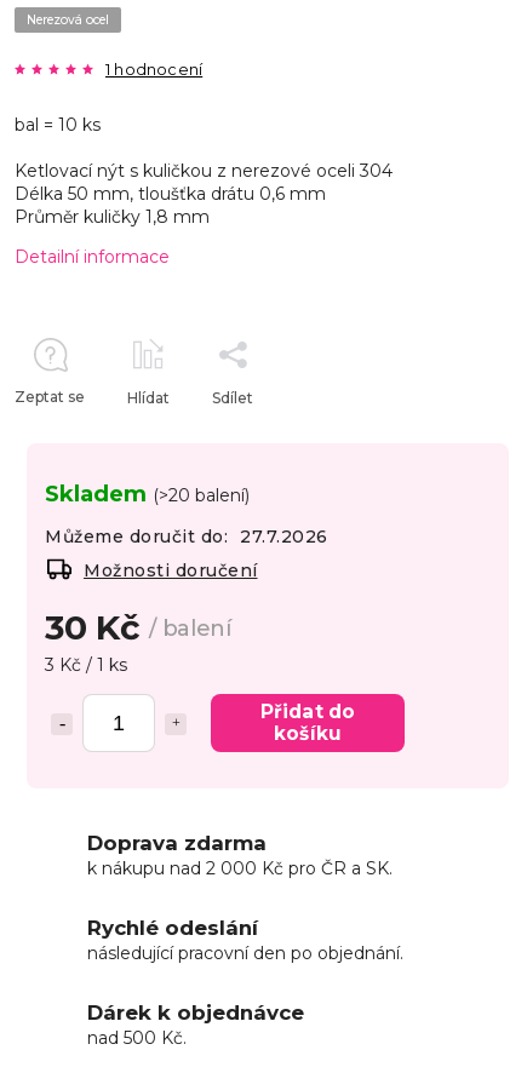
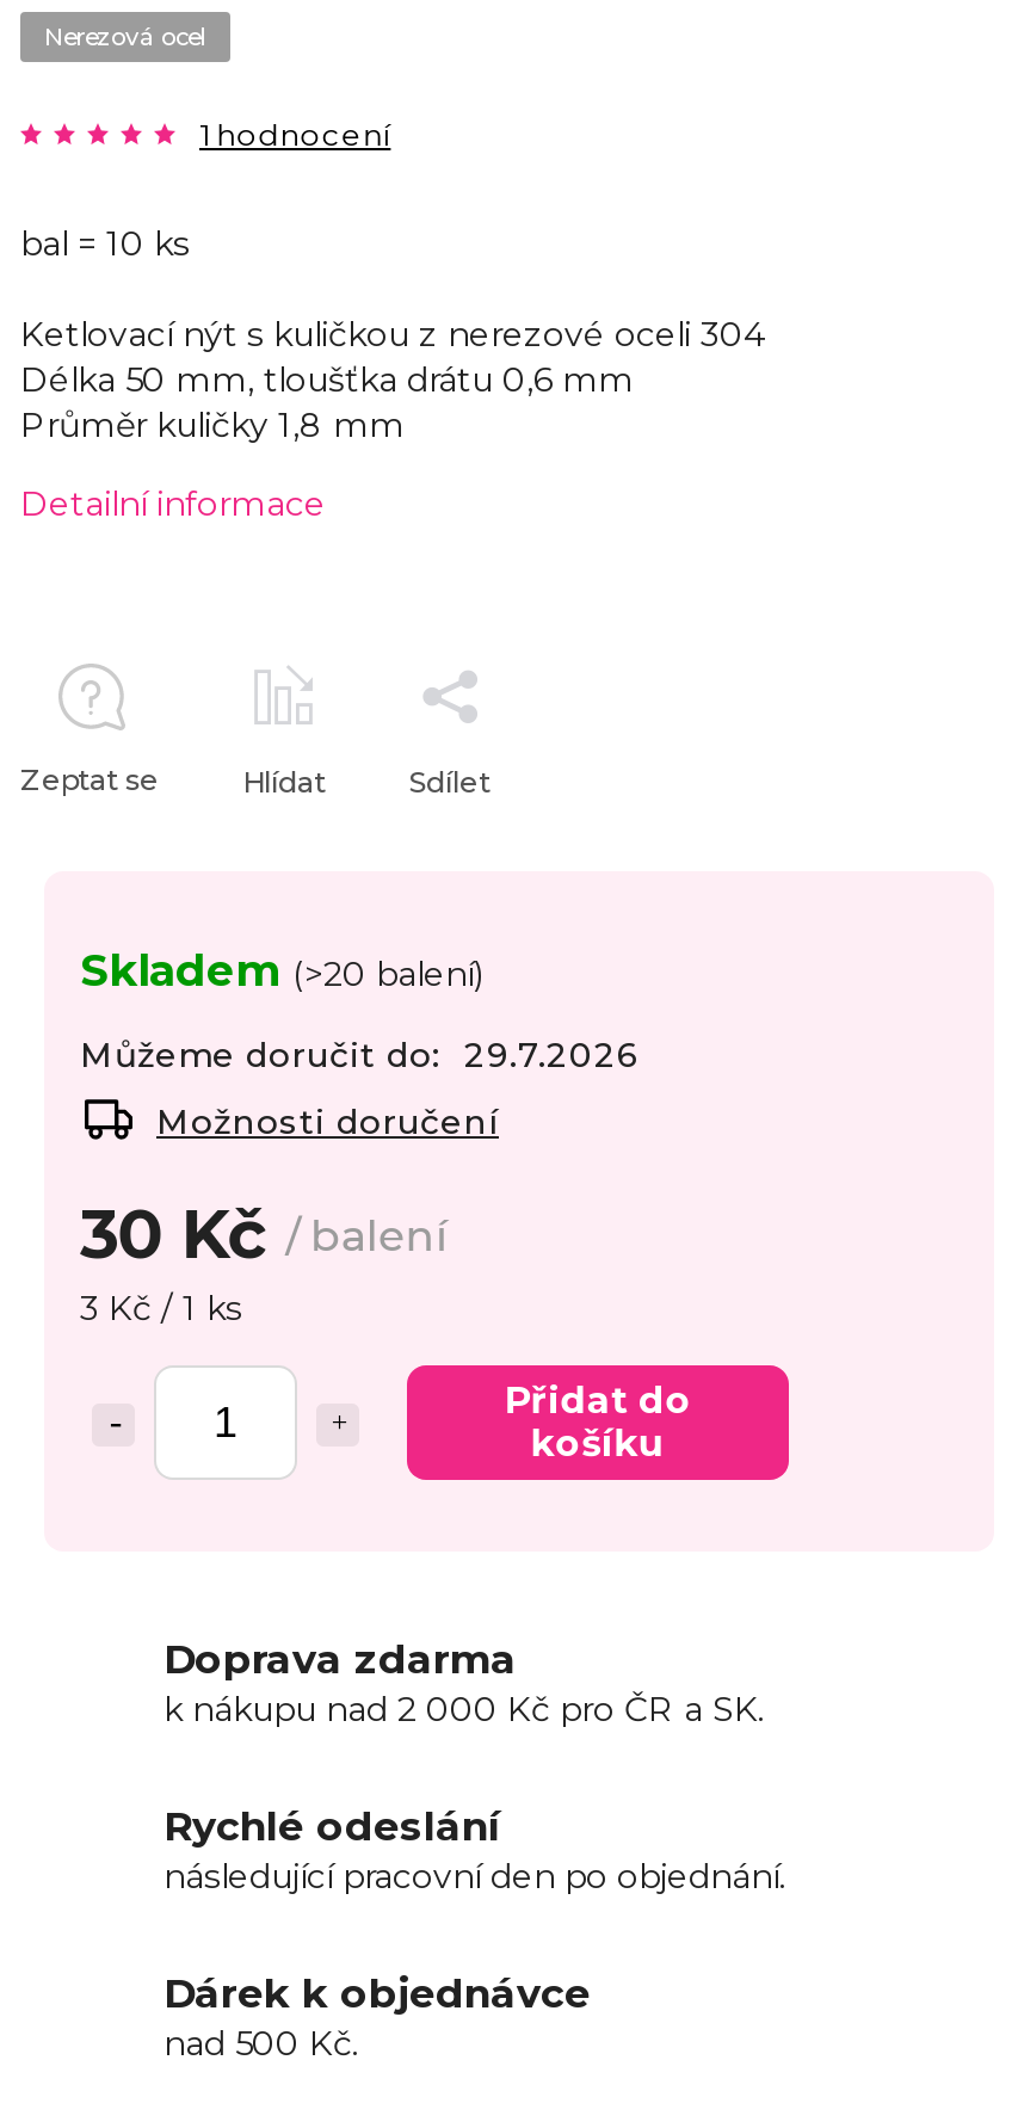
[45,526,328,548] Můžeme doručit do: 27.7.2026 -> [80,1034,640,1077] Můžeme doručit do: 29.7.2026

